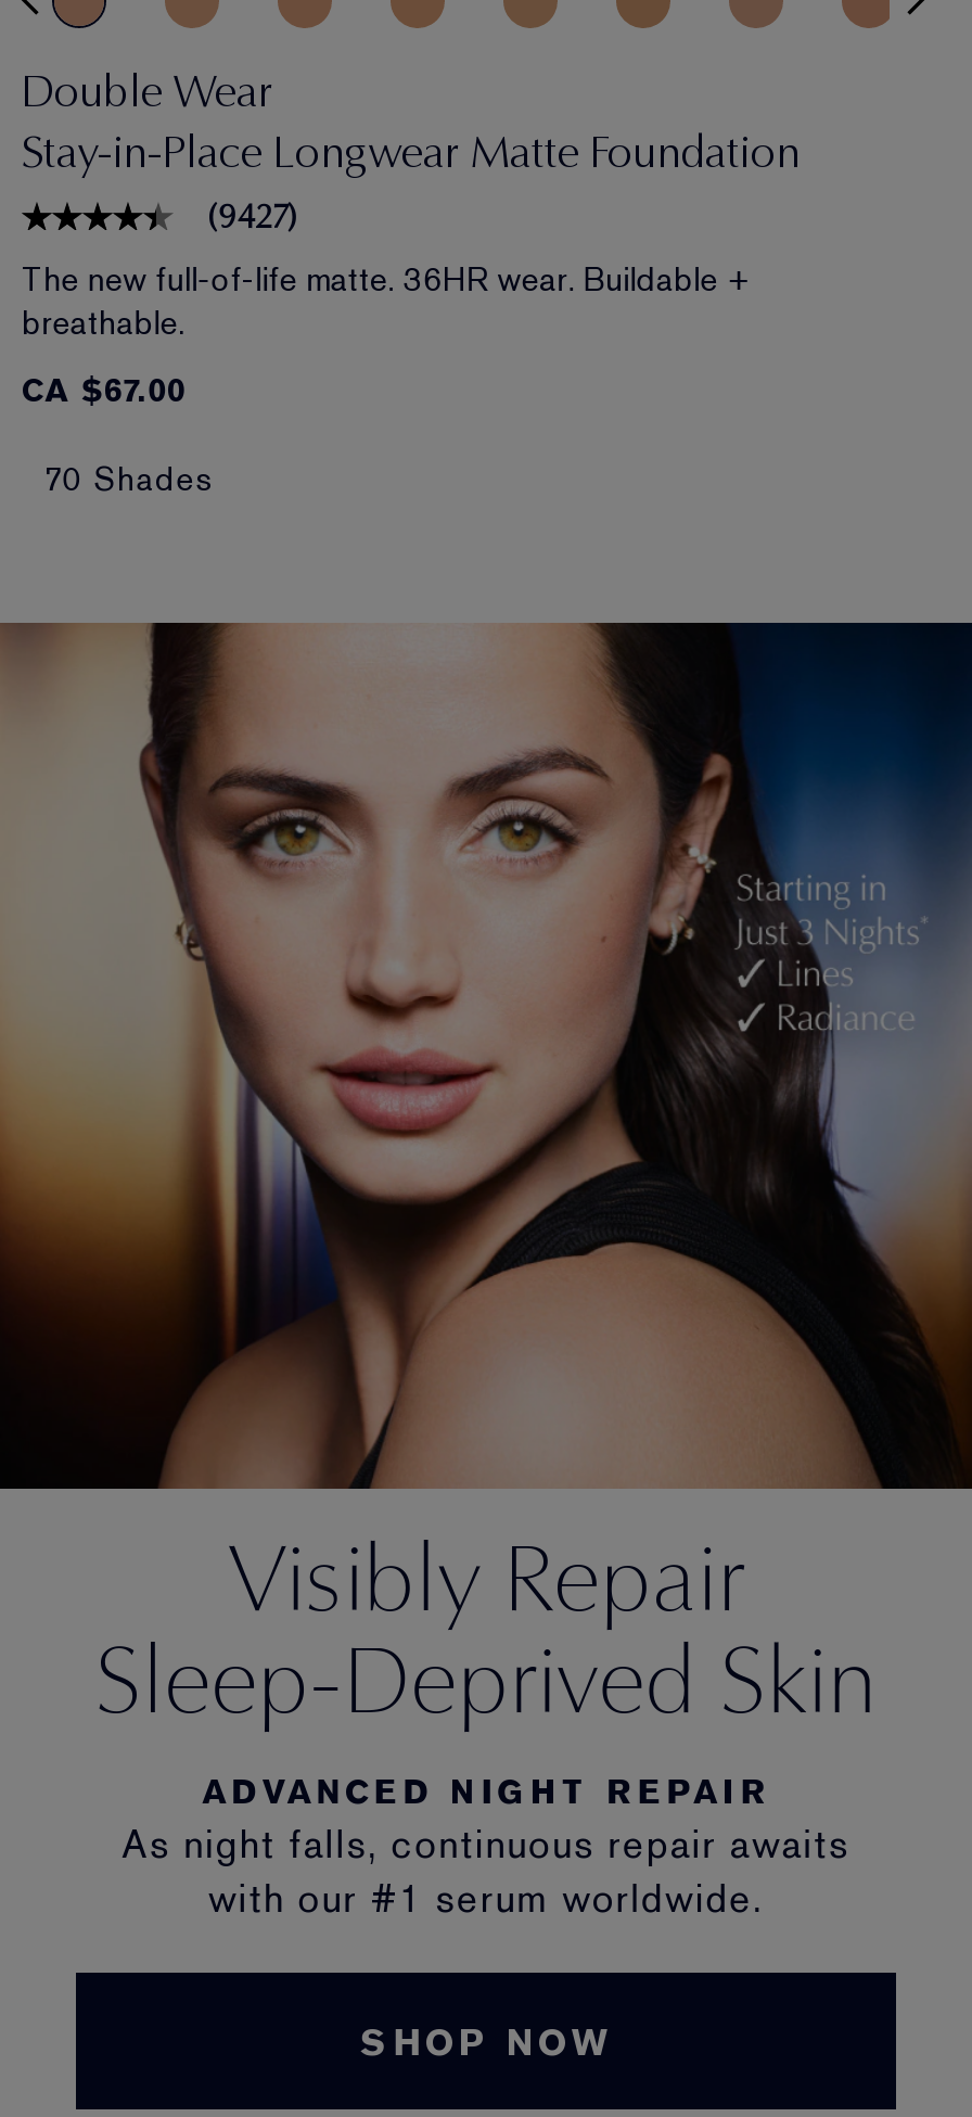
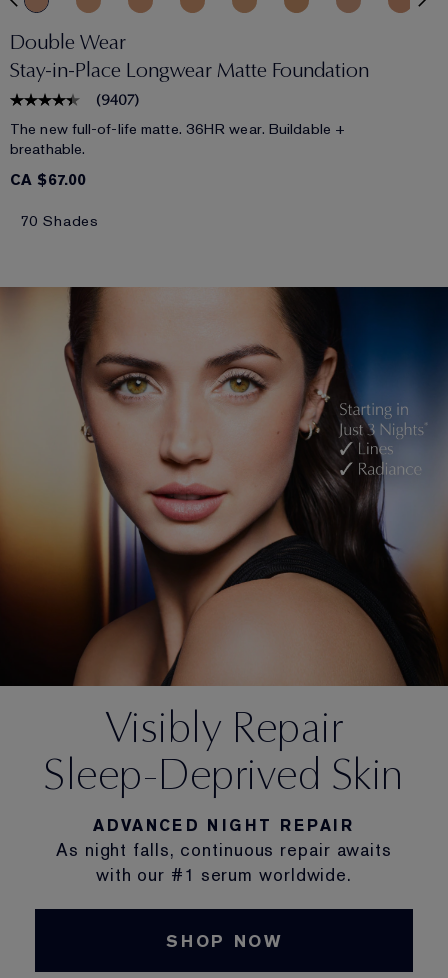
[208,197,298,236] (9427) -> [96,91,139,109] (9407)

